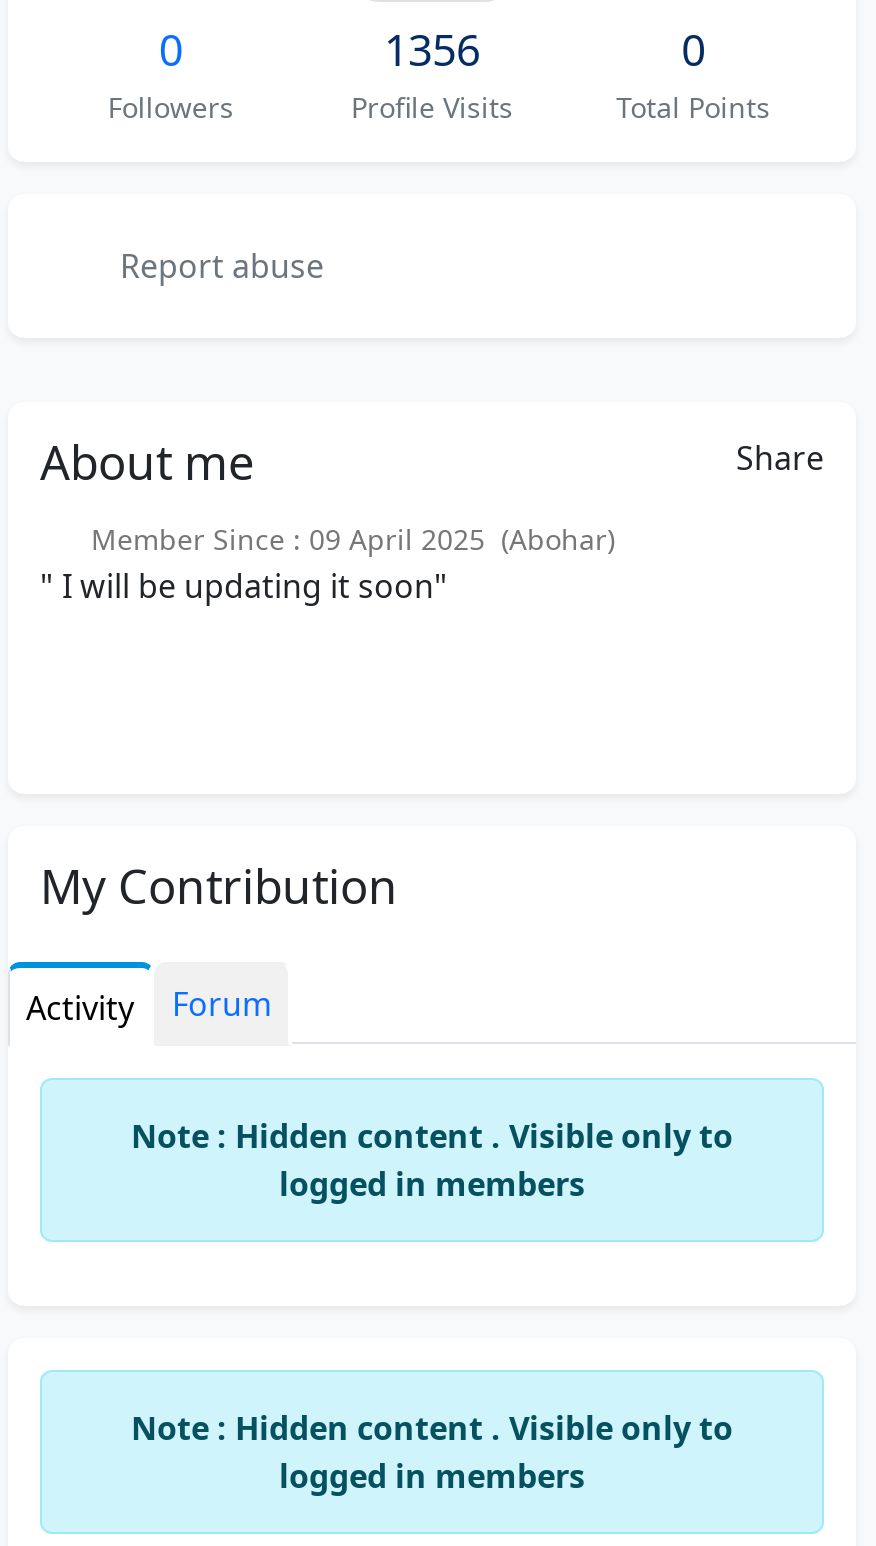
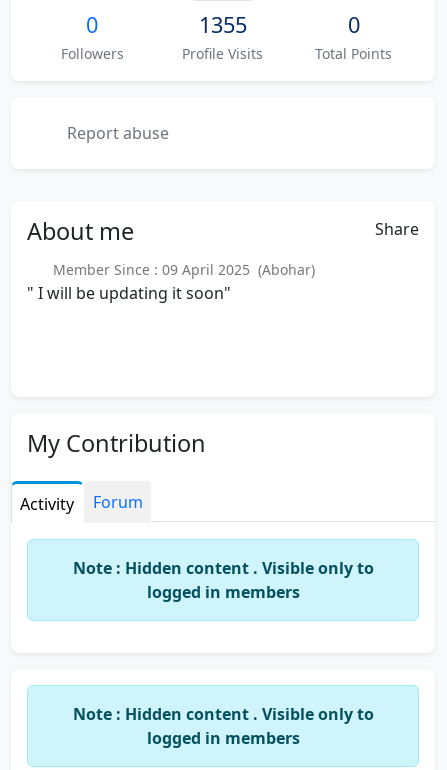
[384,20,480,78] 1356 -> [199,10,247,39] 1355

